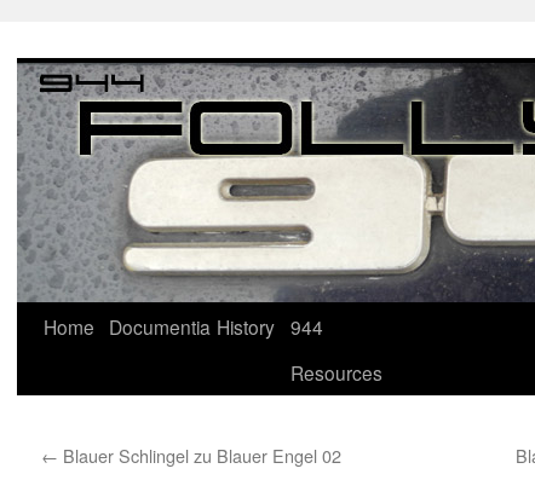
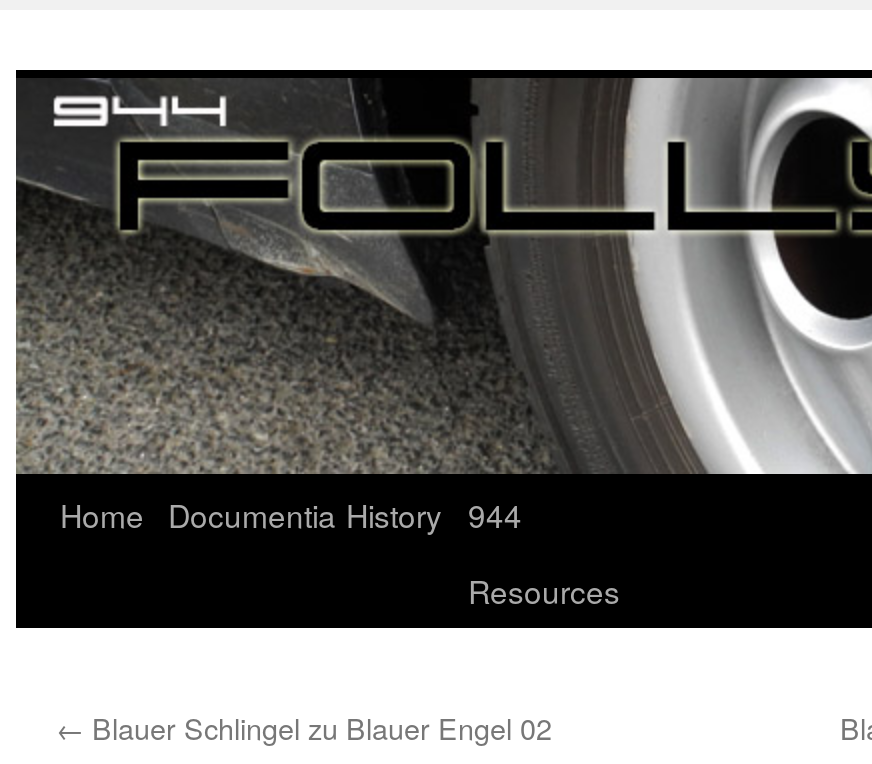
[17,63,531,302] [image] -> [16,76,866,476] [image]

